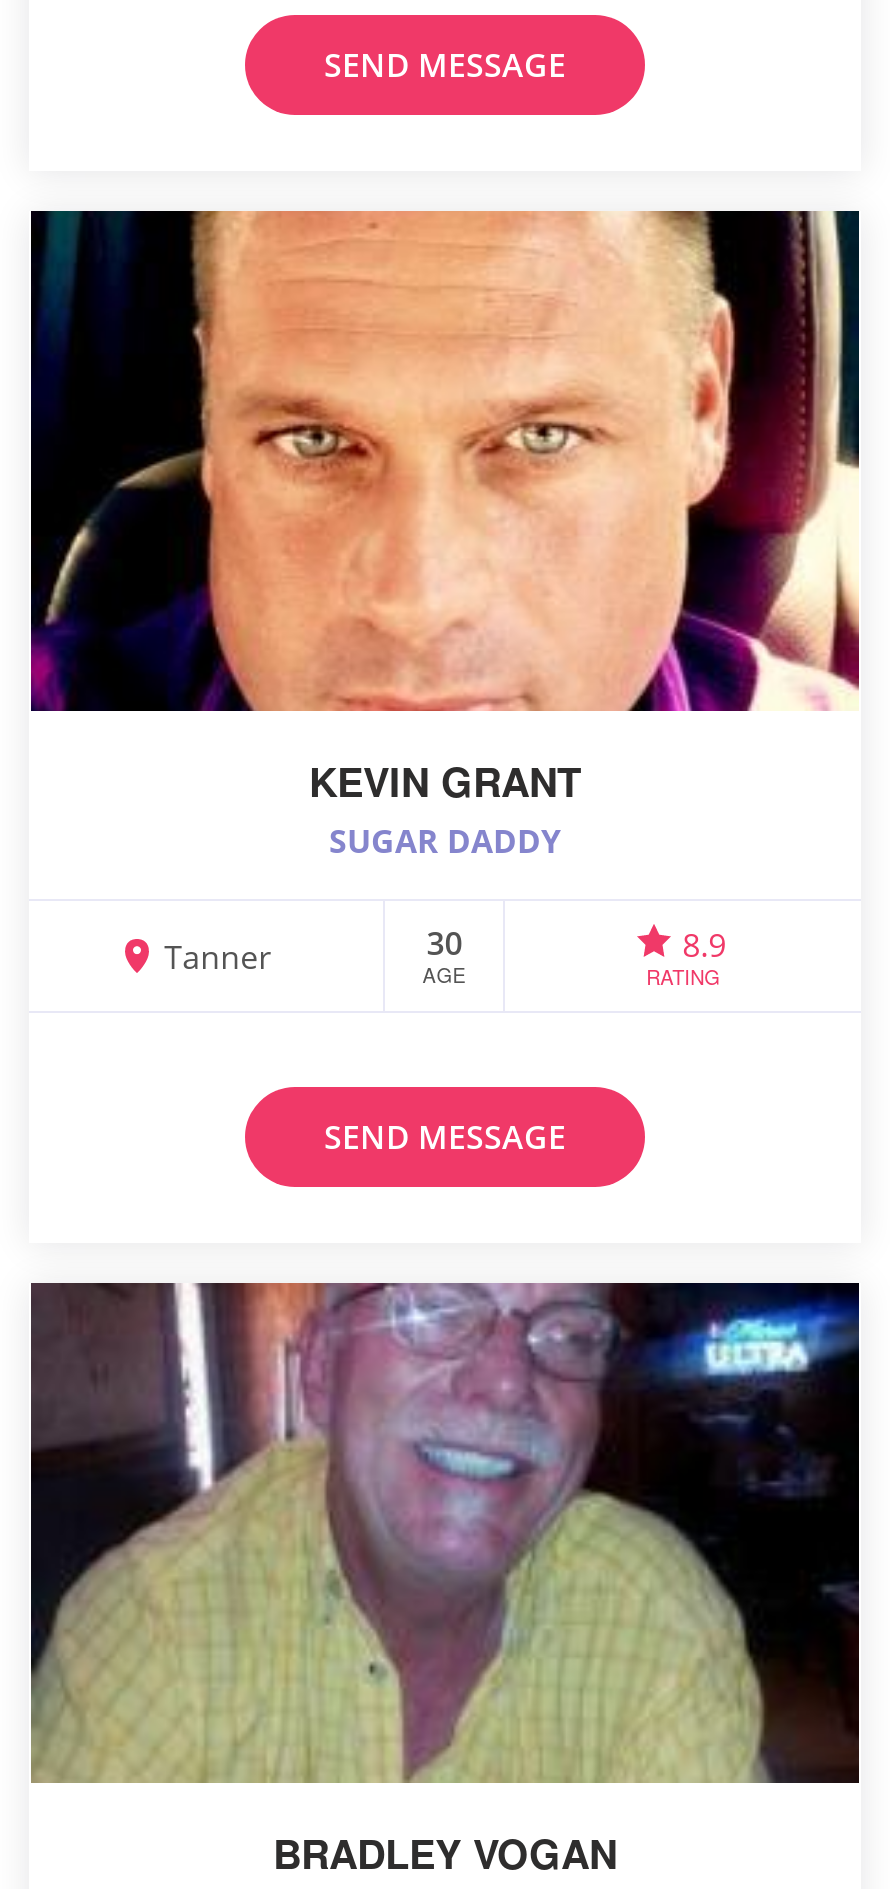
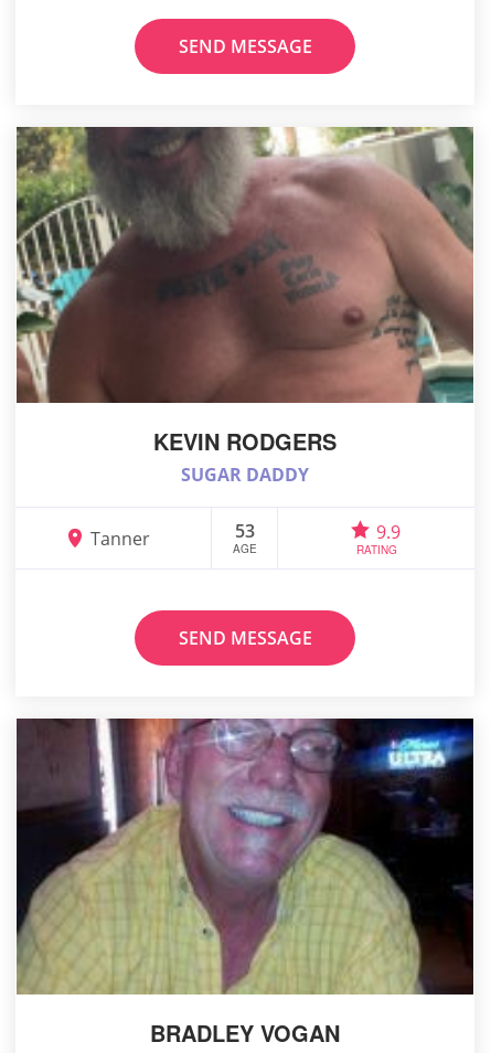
[29,209,861,810] [image] | KEVIN GRANT -> [15,126,474,458] [image] | KEVIN RODGERS
[427,922,463,966] 30 -> [235,519,255,544] 53
[674,924,726,968] 8.9 -> [371,520,400,545] 9.9

